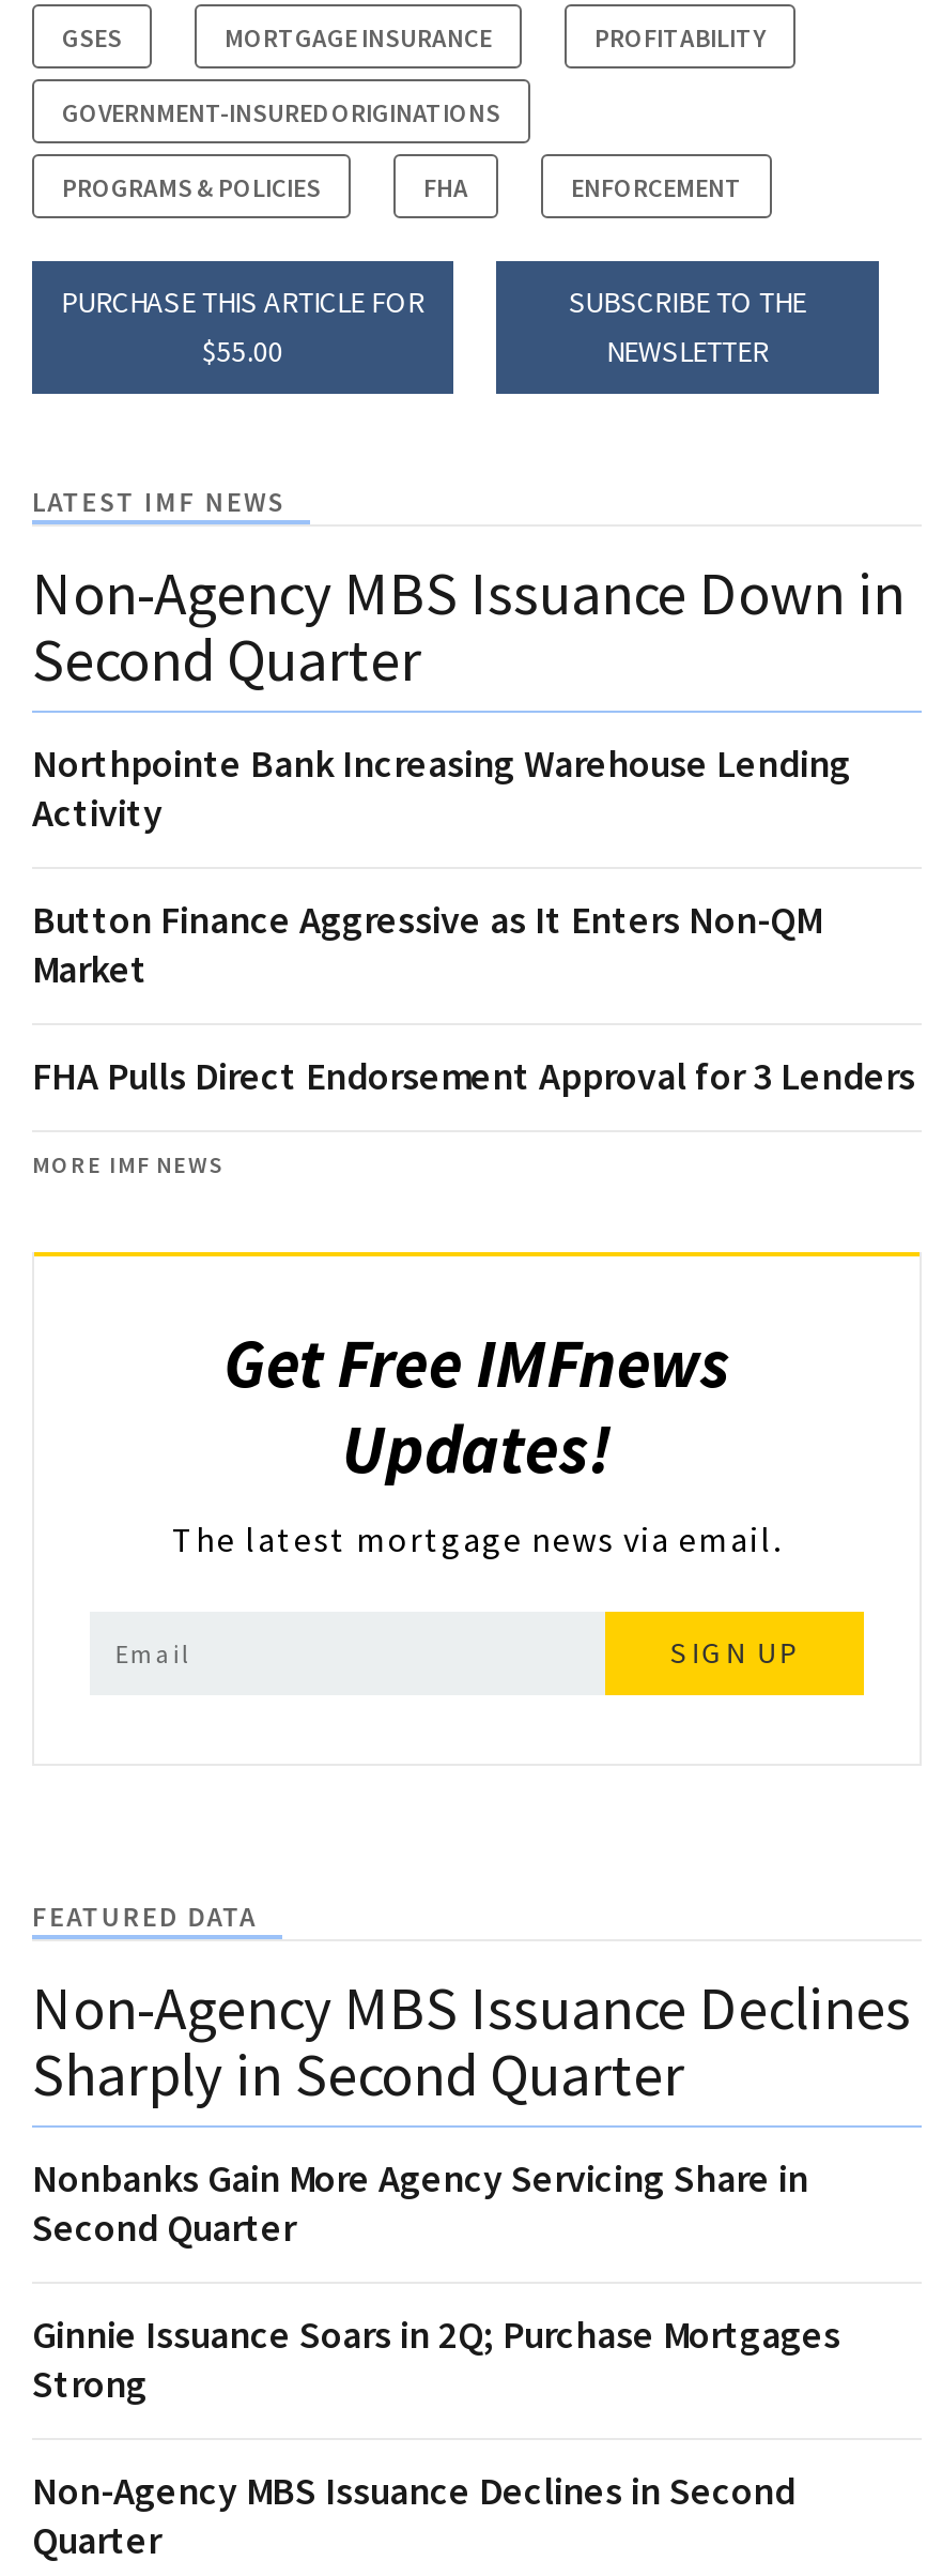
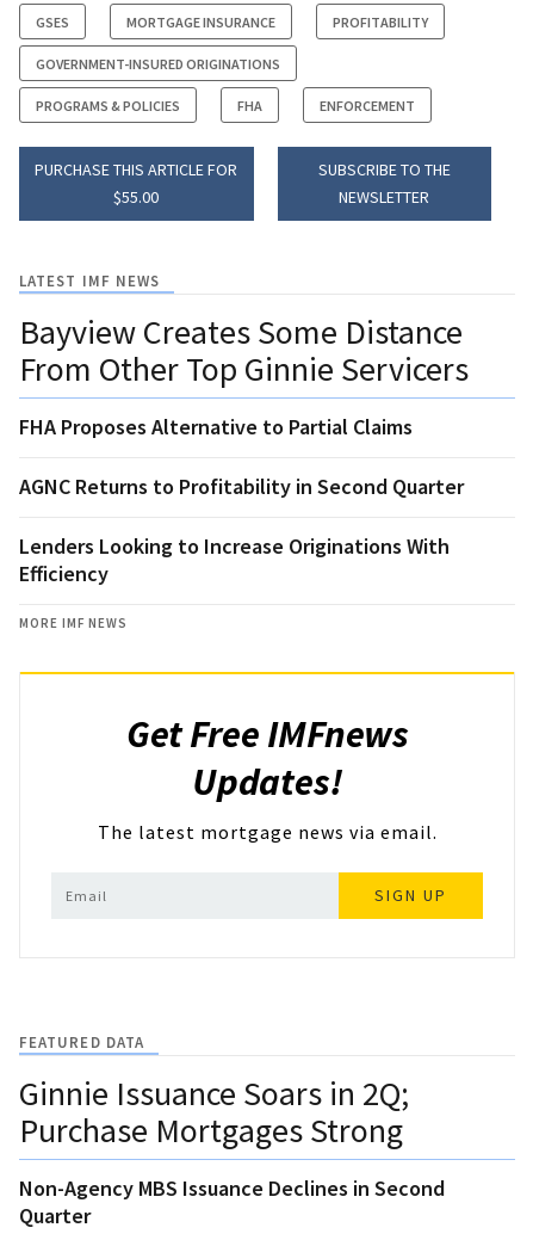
[32,554,905,697] Non-Agency MBS Issuance Down in | Second Quarter -> [19,310,469,390] Bayview Creates Some Distance | From Other Top Ginnie Servicers
[32,738,851,836] Northpointe Bank Increasing Warehouse Lending | Activity -> [19,412,413,440] FHA Proposes Alternative to Partial Claims
[32,894,821,992] Button Finance Aggressive as It Enters Non-QM | Market -> [19,472,464,500] AGNC Returns to Profitability in Second Quarter
[32,1050,915,1099] FHA Pulls Direct Endorsement Approval for 3 Lenders -> [19,532,450,587] Lenders Looking to Increase Originations With | Efficiency
[32,1968,911,2407] Non-Agency MBS Issuance Declines | Sharply in Second Quarter | Nonbanks Gain More Agency Servicing Share in | Second Quarter | Ginnie Issuance Soars in 2Q; Purchase Mortgages | Strong -> [19,1071,409,1151] Ginnie Issuance Soars in 2Q; | Purchase Mortgages Strong

